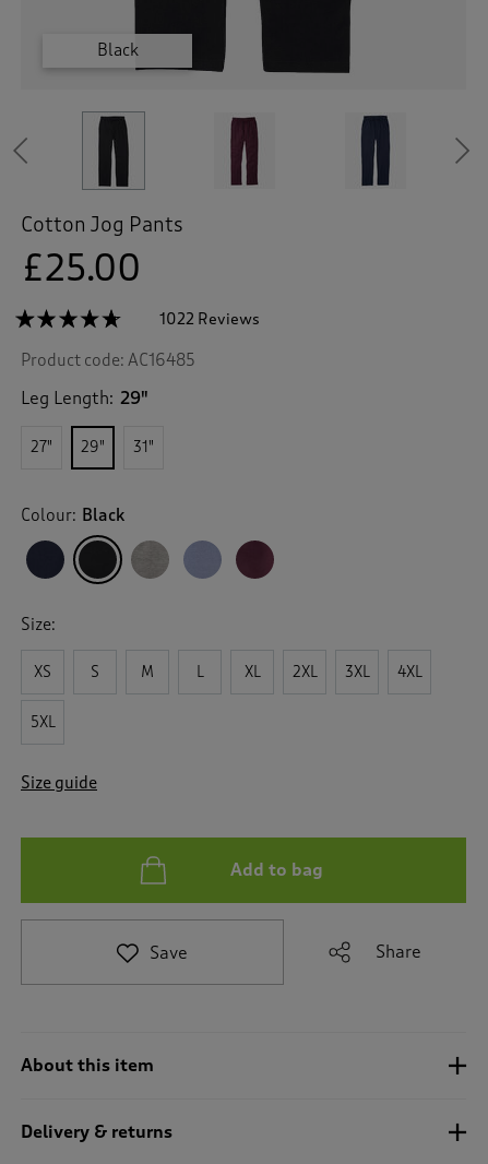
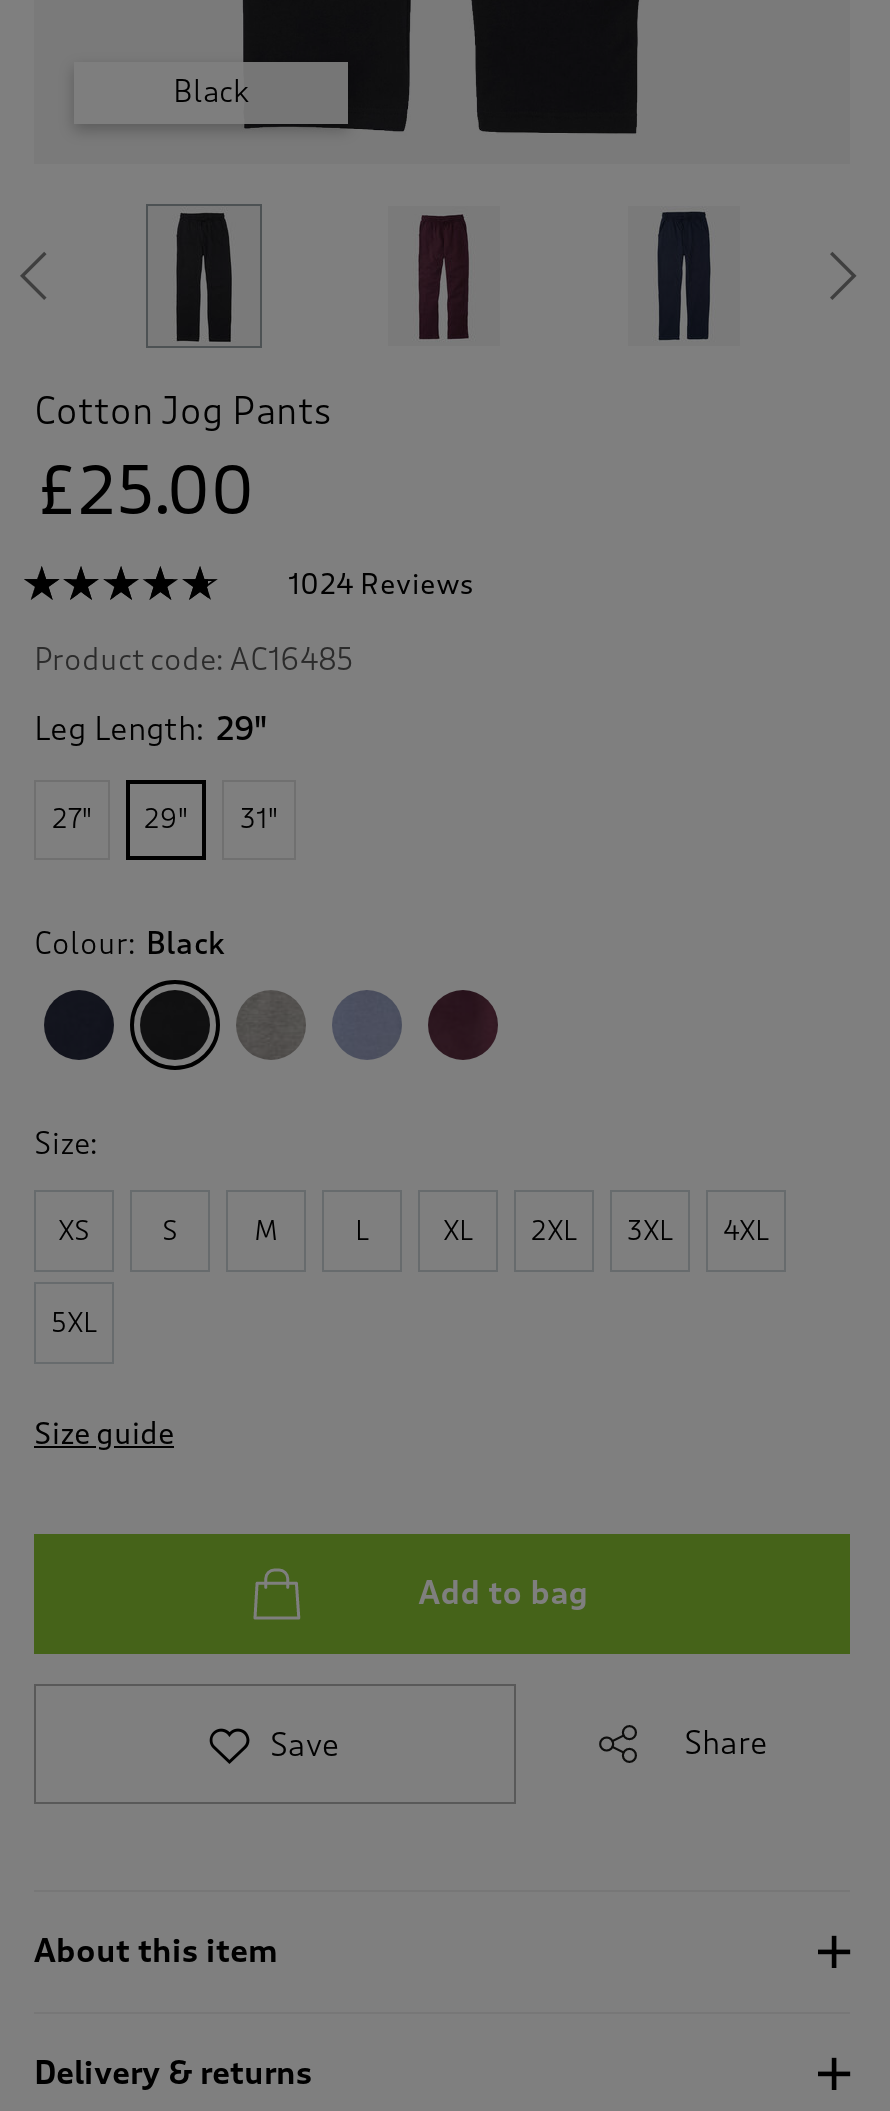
[159,310,269,329] 1022 Reviews T -> [288,569,490,603] 1024 Reviews T

